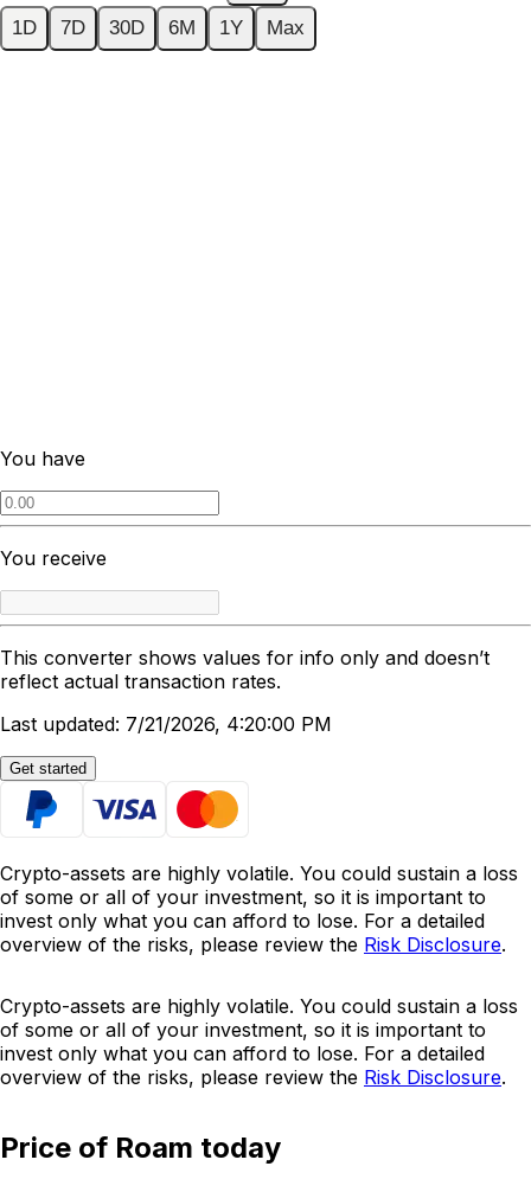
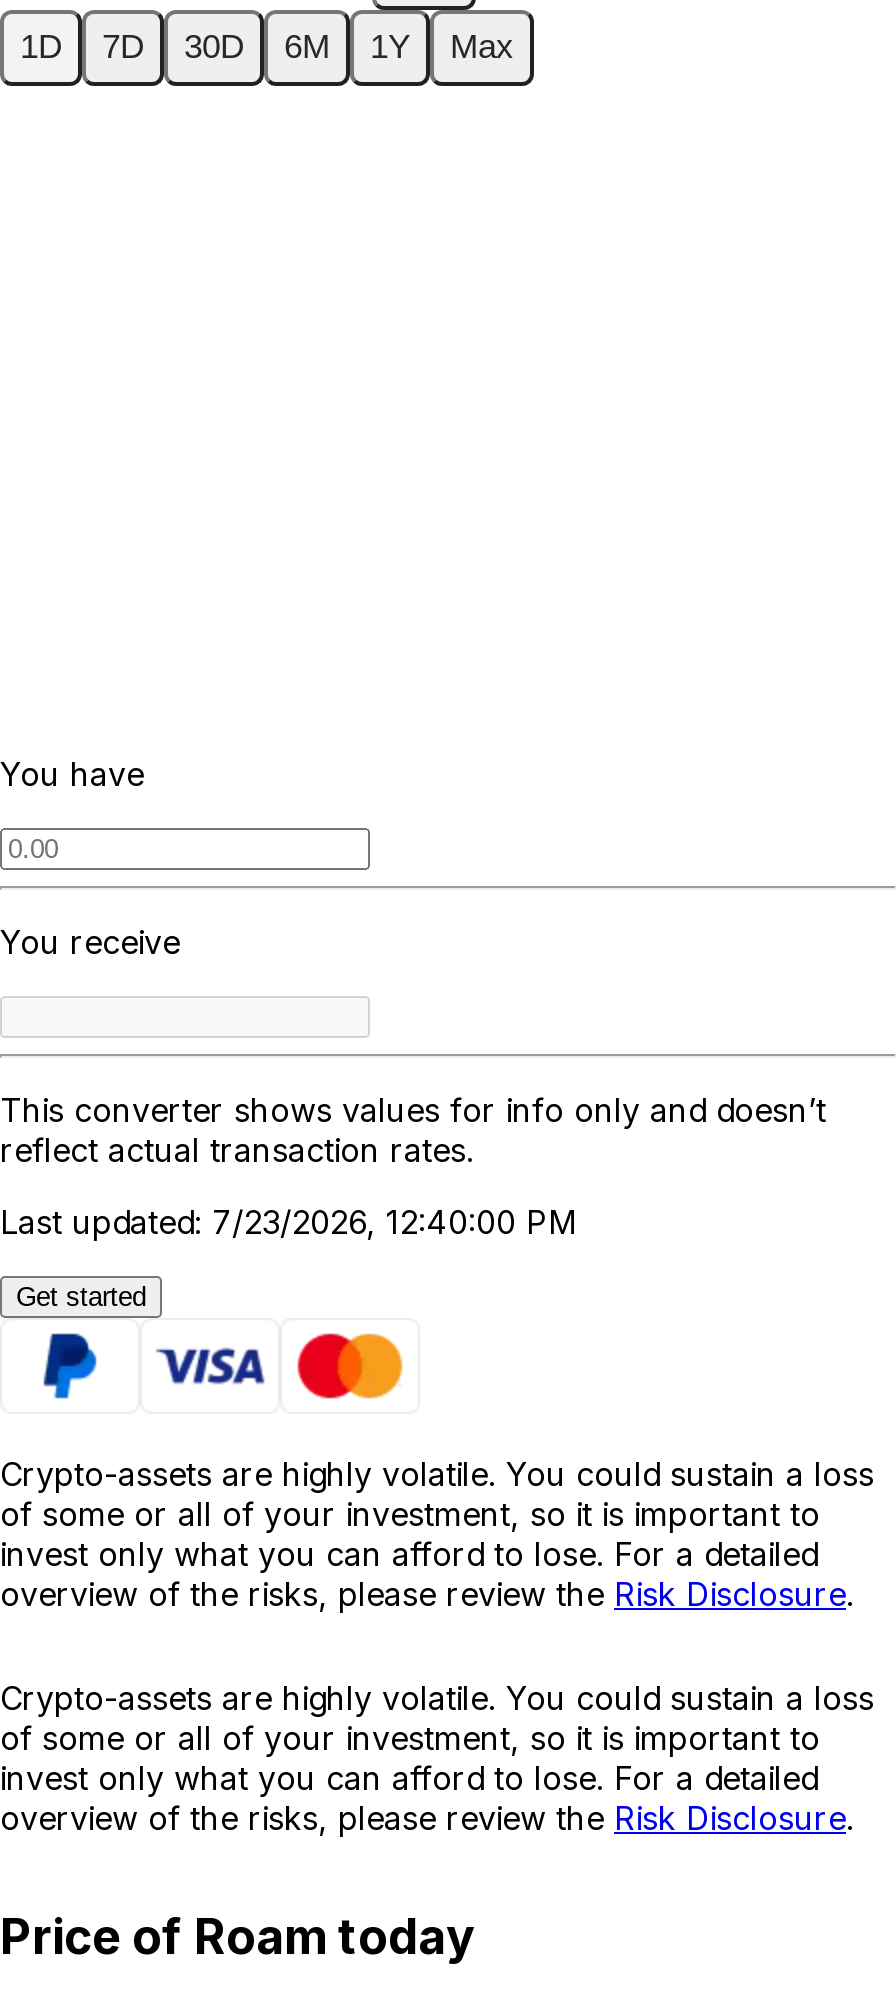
[0,712,332,735] Last updated: 7/21/2026, 4:20:00 PM -> [0,1201,578,1241] Last updated: 7/23/2026, 12:40:00 PM

